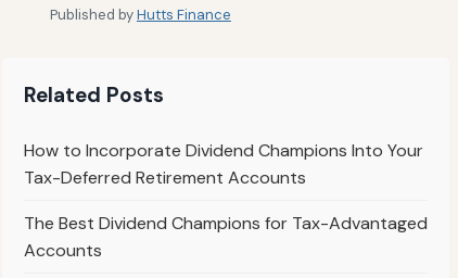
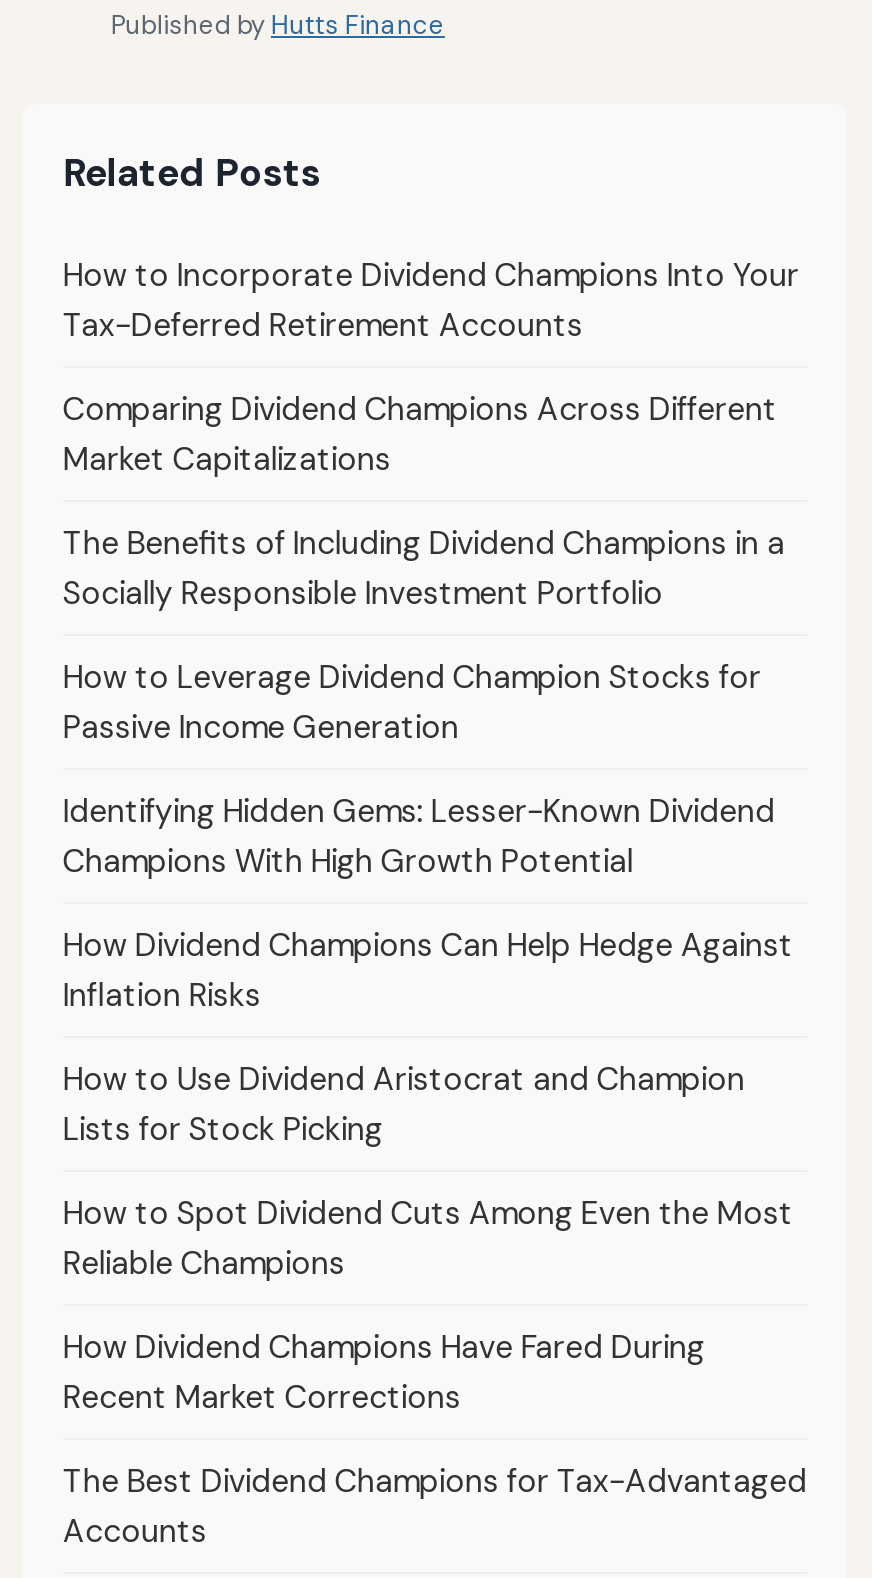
none -> [63,389,793,1419] Comparing Dividend Champions Across Different | Market Capitalizations | The Benefits of Including Dividend Champions in a | Socially Responsible Investment Portfolio | How to Leverage Dividend Champion Stocks for | Passive Income Generation | Identifying Hidden Gems: Lesser-Known Dividend | Champions With High Growth Potential | How Dividend Champions Can Help Hedge Against | Inflation Risks | How to Use Dividend Aristocrat and Champion | Lists for Stock Picking | How to Spot Dividend Cuts Among Even the Most | Reliable Champions | How Dividend Champions Have Fared During | Recent Market Corrections

